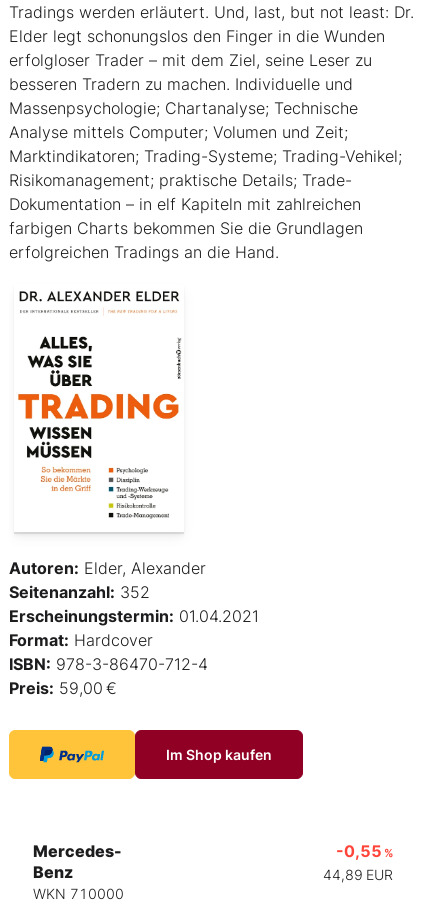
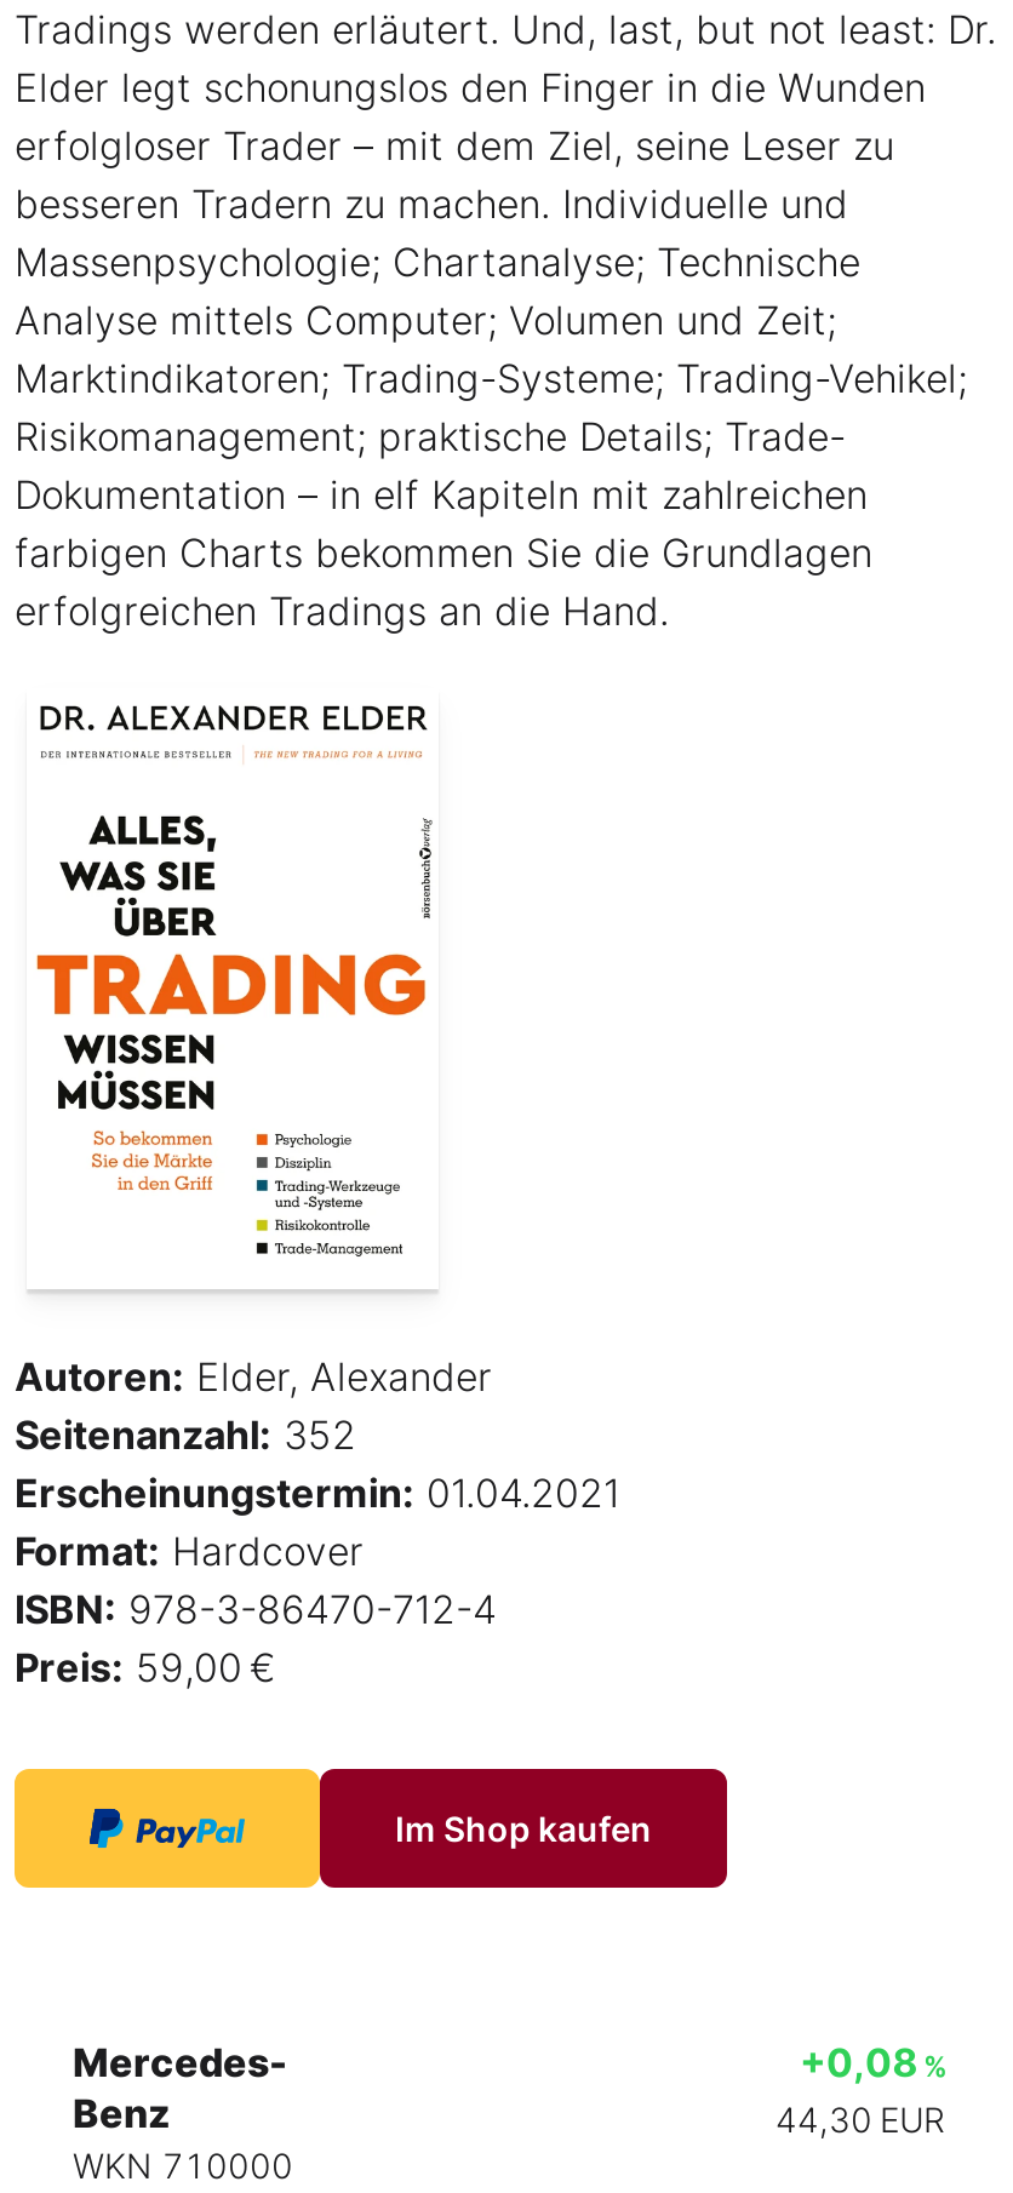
[336,841,393,861] -0,55 % -> [800,2038,945,2087] +0,08 %
[323,866,393,883] 44,89 EUR -> [776,2099,945,2140] 44,30 EUR

